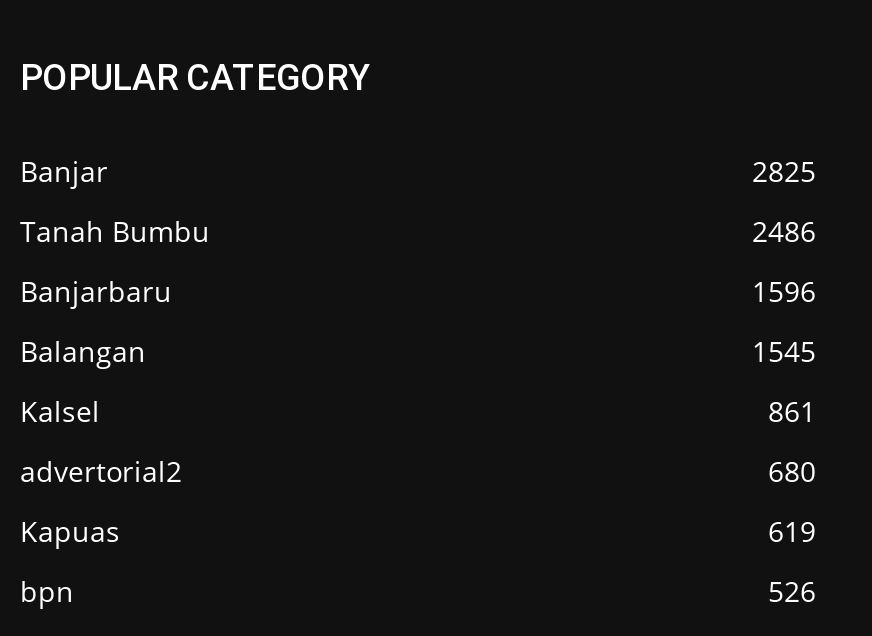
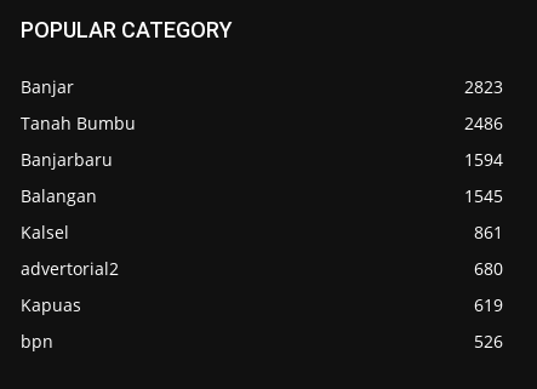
[752,151,816,189] 2825 -> [464,75,503,98] 2823
[752,271,816,309] 1596 -> [464,147,503,170] 1594

